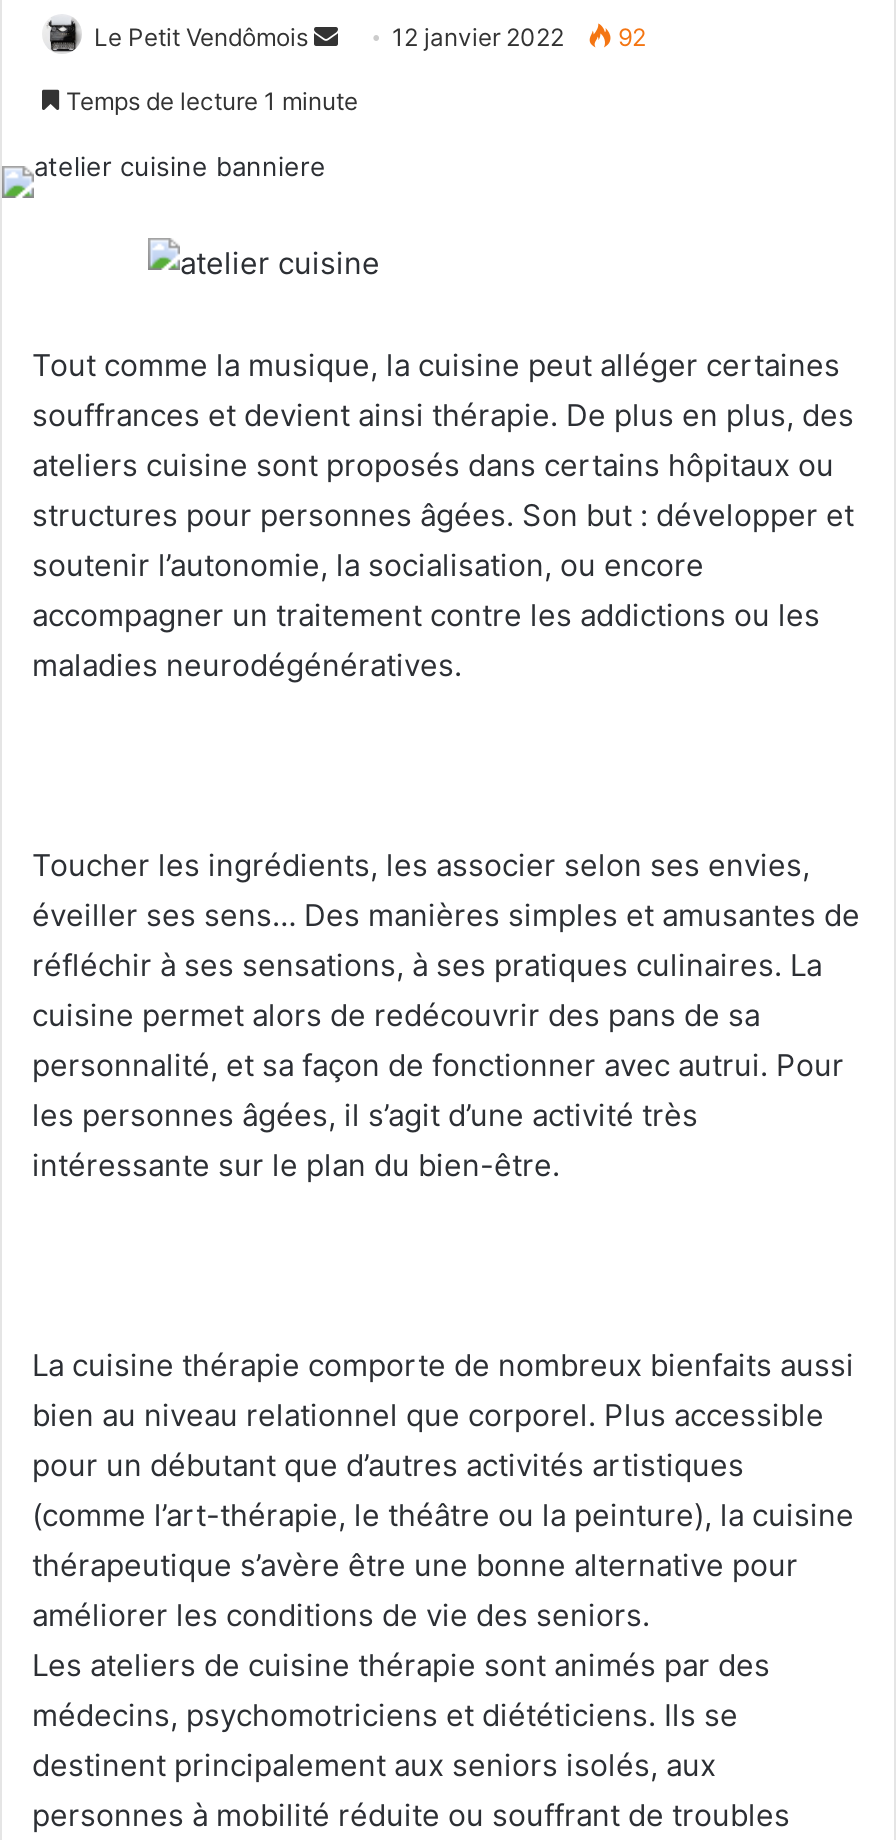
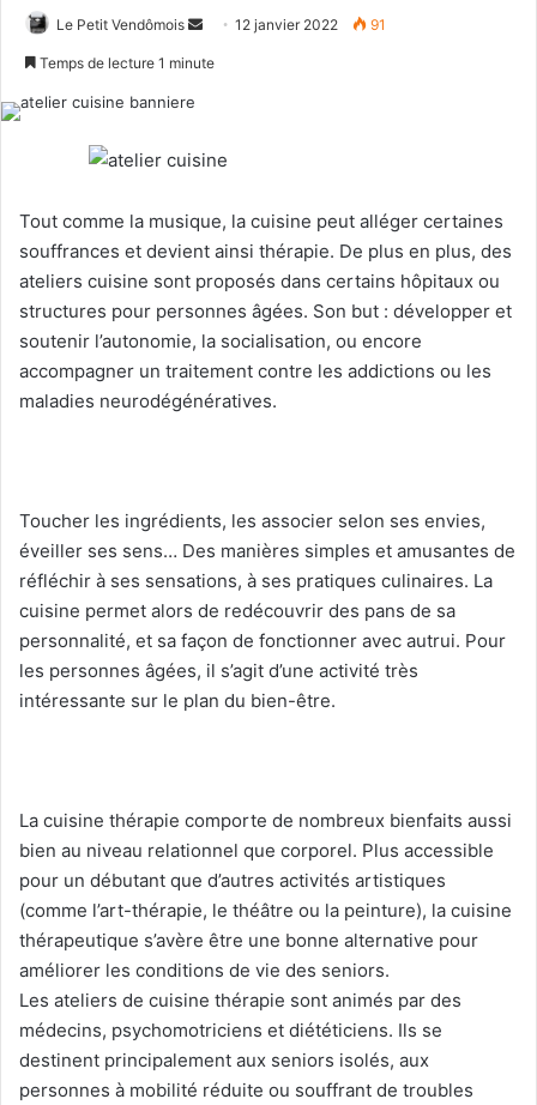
[612,22,646,52] 92 -> [367,16,386,34] 91

